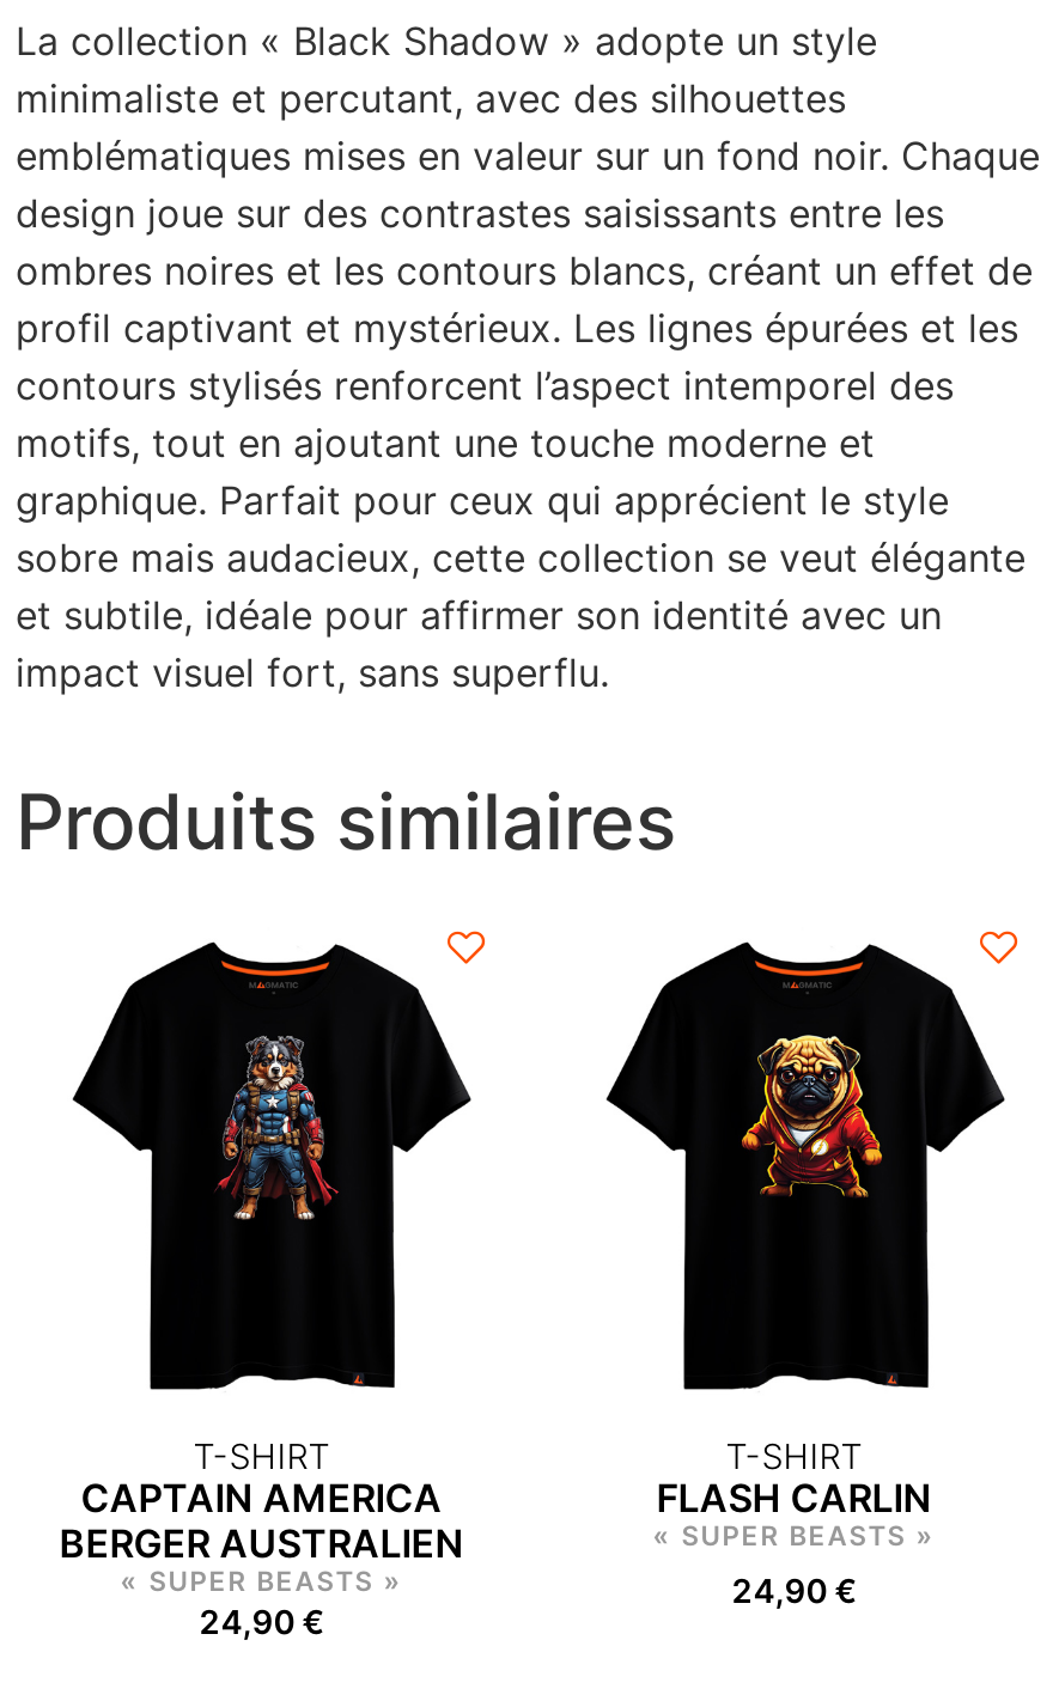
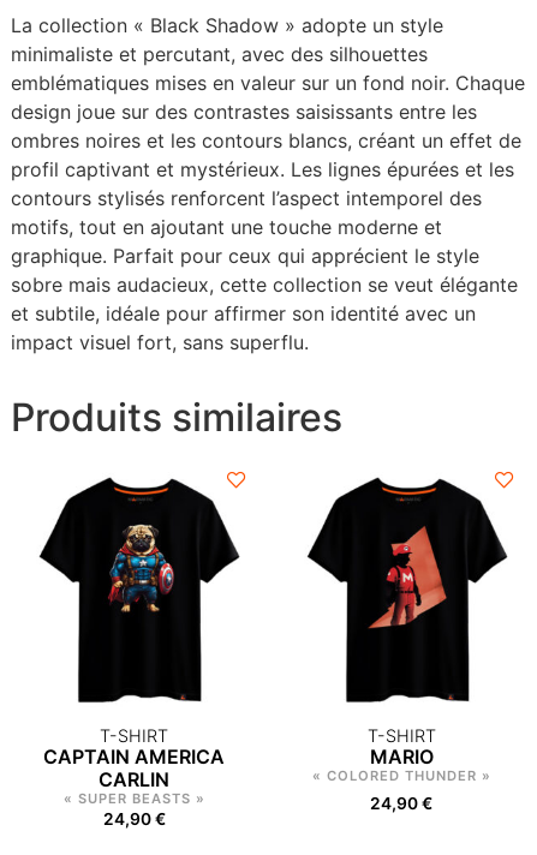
[212,1036,341,1223] [image] -> [107,524,175,616] [image]
[731,1034,884,1242] [image] -> [369,525,447,629] [image]
[653,1475,935,1554] FLASH CARLIN | « SUPER BEASTS » -> [312,745,491,785] MARIO | « COLORED THUNDER »
[59,1520,464,1568] BERGER AUSTRALIEN -> [99,768,170,792] CARLIN

